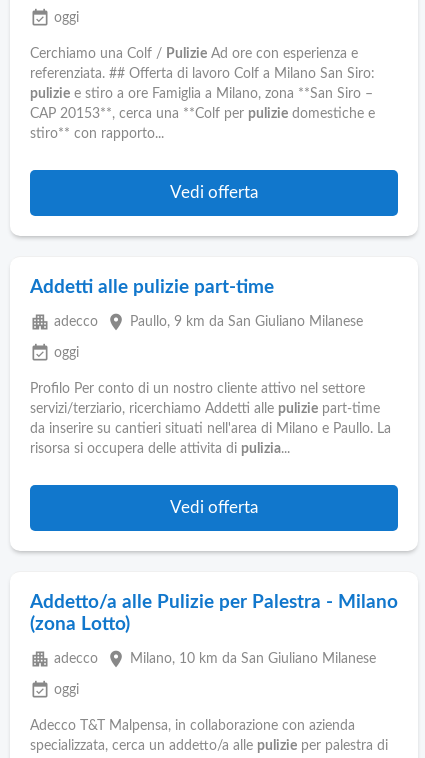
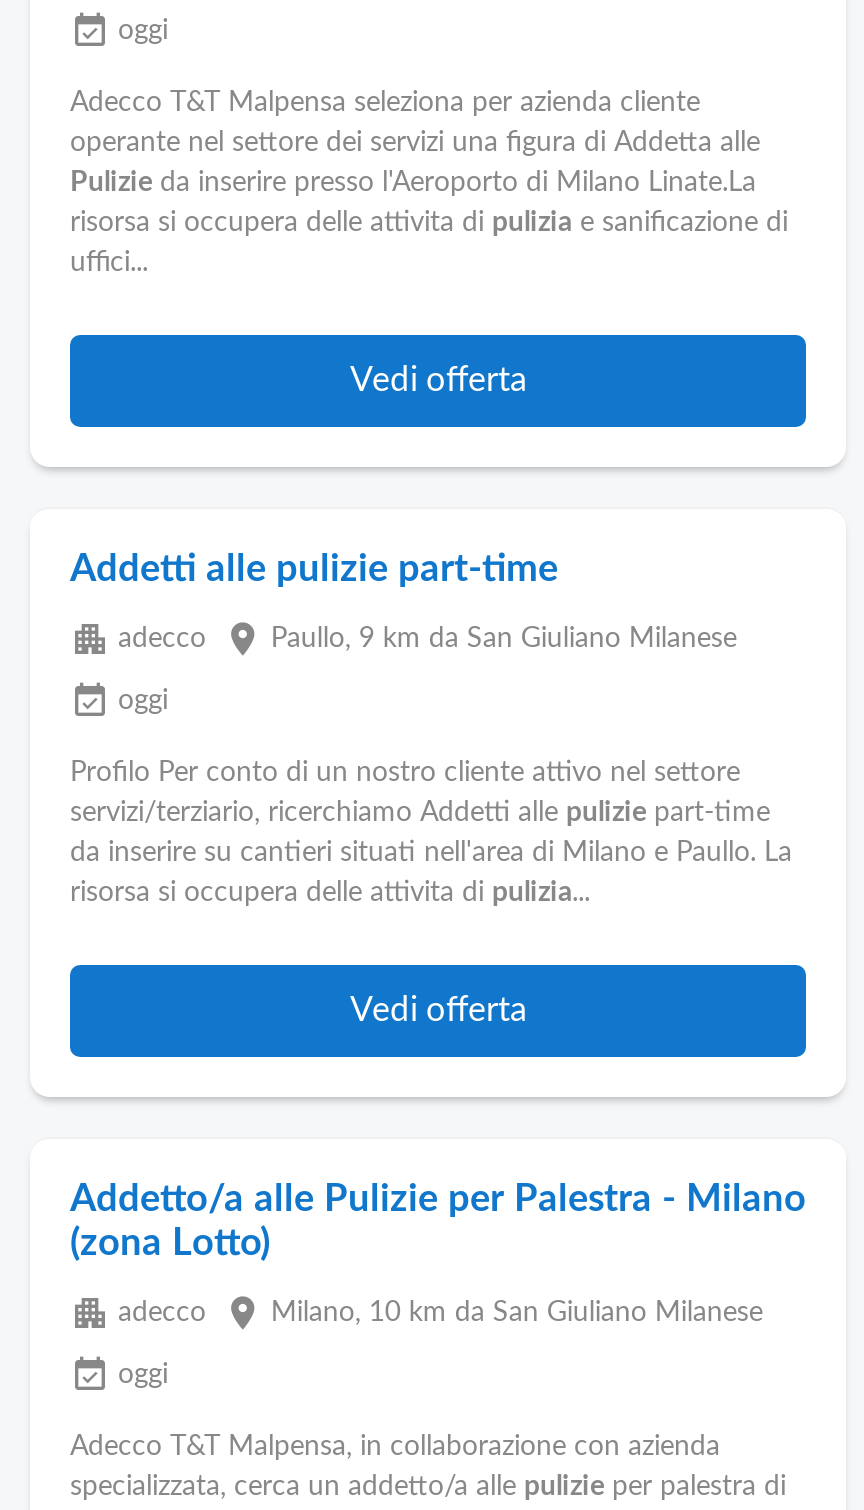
[30,47,375,141] Cerchiamo una Colf / Pulizie Ad ore con esperienza e | referenziata. ## Offerta di lavoro Colf a Milano San Siro: | pulizie e stiro a ore Famiglia a Milano, zona **San Siro – | CAP 20153**, cerca una **Colf per pulizie domestiche e | stiro** con rapporto... -> [70,89,788,277] Adecco T&T Malpensa seleziona per azienda cliente | operante nel settore dei servizi una figura di Addetta alle | Pulizie da inserire presso l'Aeroporto di Milano Linate.La | risorsa si occupera delle attivita di pulizia e sanificazione di | uffici...

